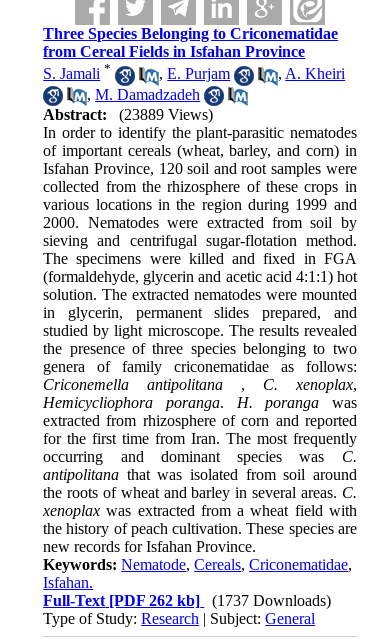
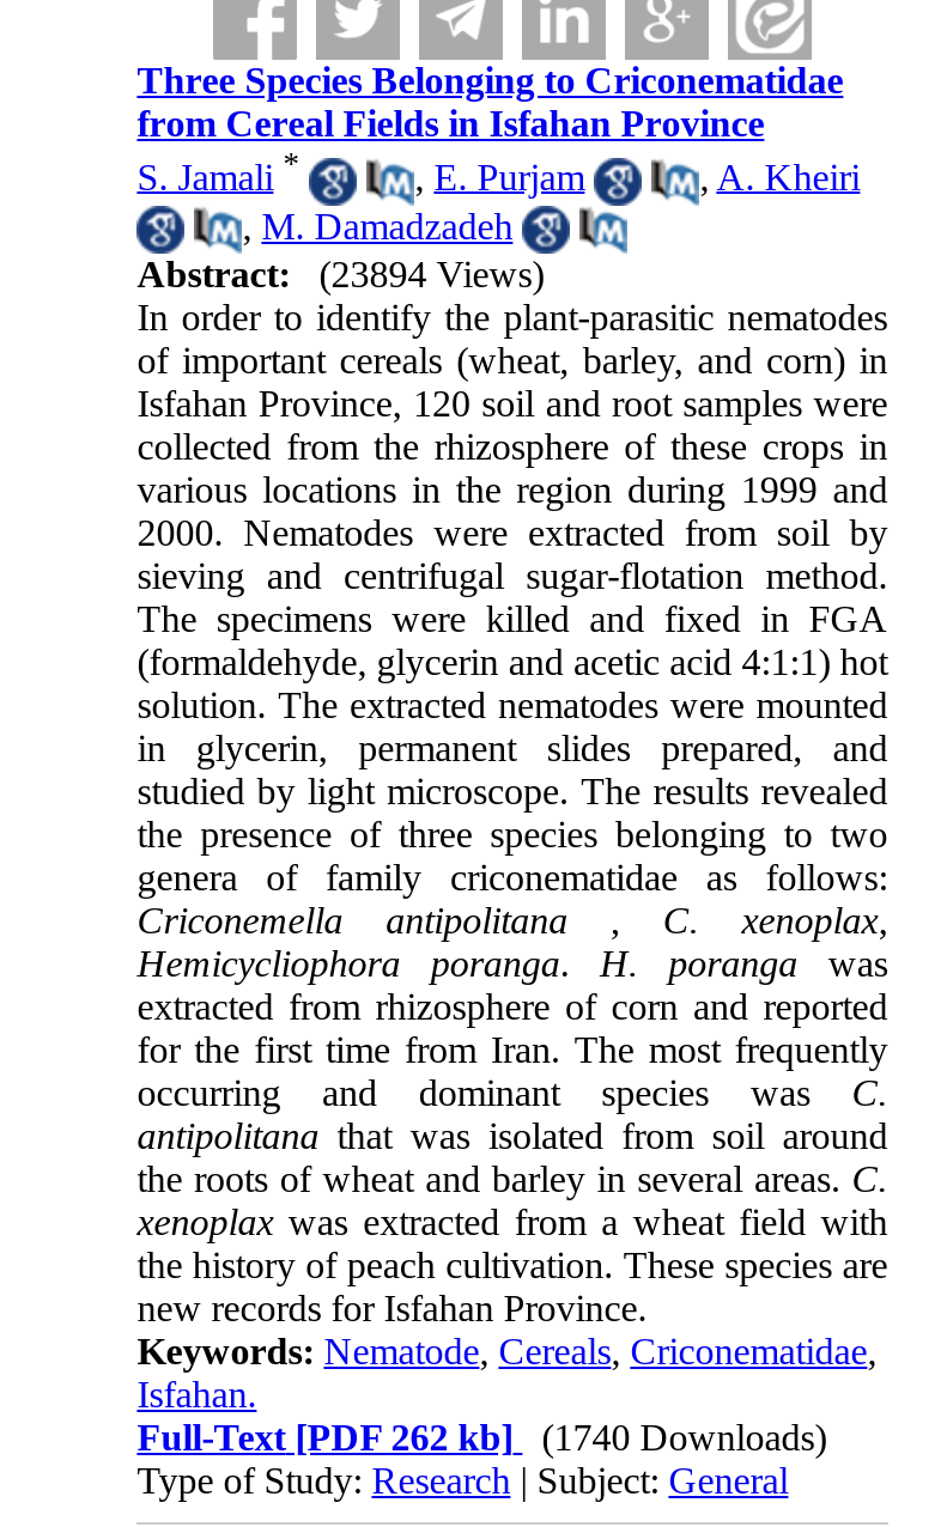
[43,106,213,123] Abstract: (23889 Views) -> [137,254,544,294] Abstract: (23894 Views)
[43,592,331,609] Full-Text [PDF 262 kb] (1737 Downloads) -> [137,1417,827,1458] Full-Text [PDF 262 kb] (1740 Downloads)

